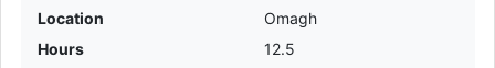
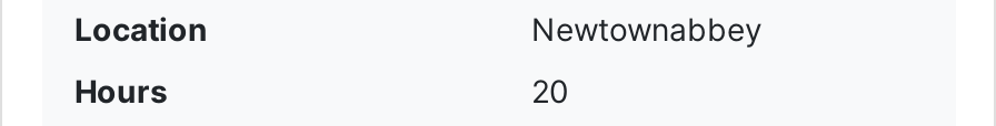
[264,9,317,28] Omagh -> [531,10,763,48] Newtownabbey
[264,40,295,58] 12.5 -> [531,72,569,110] 20

